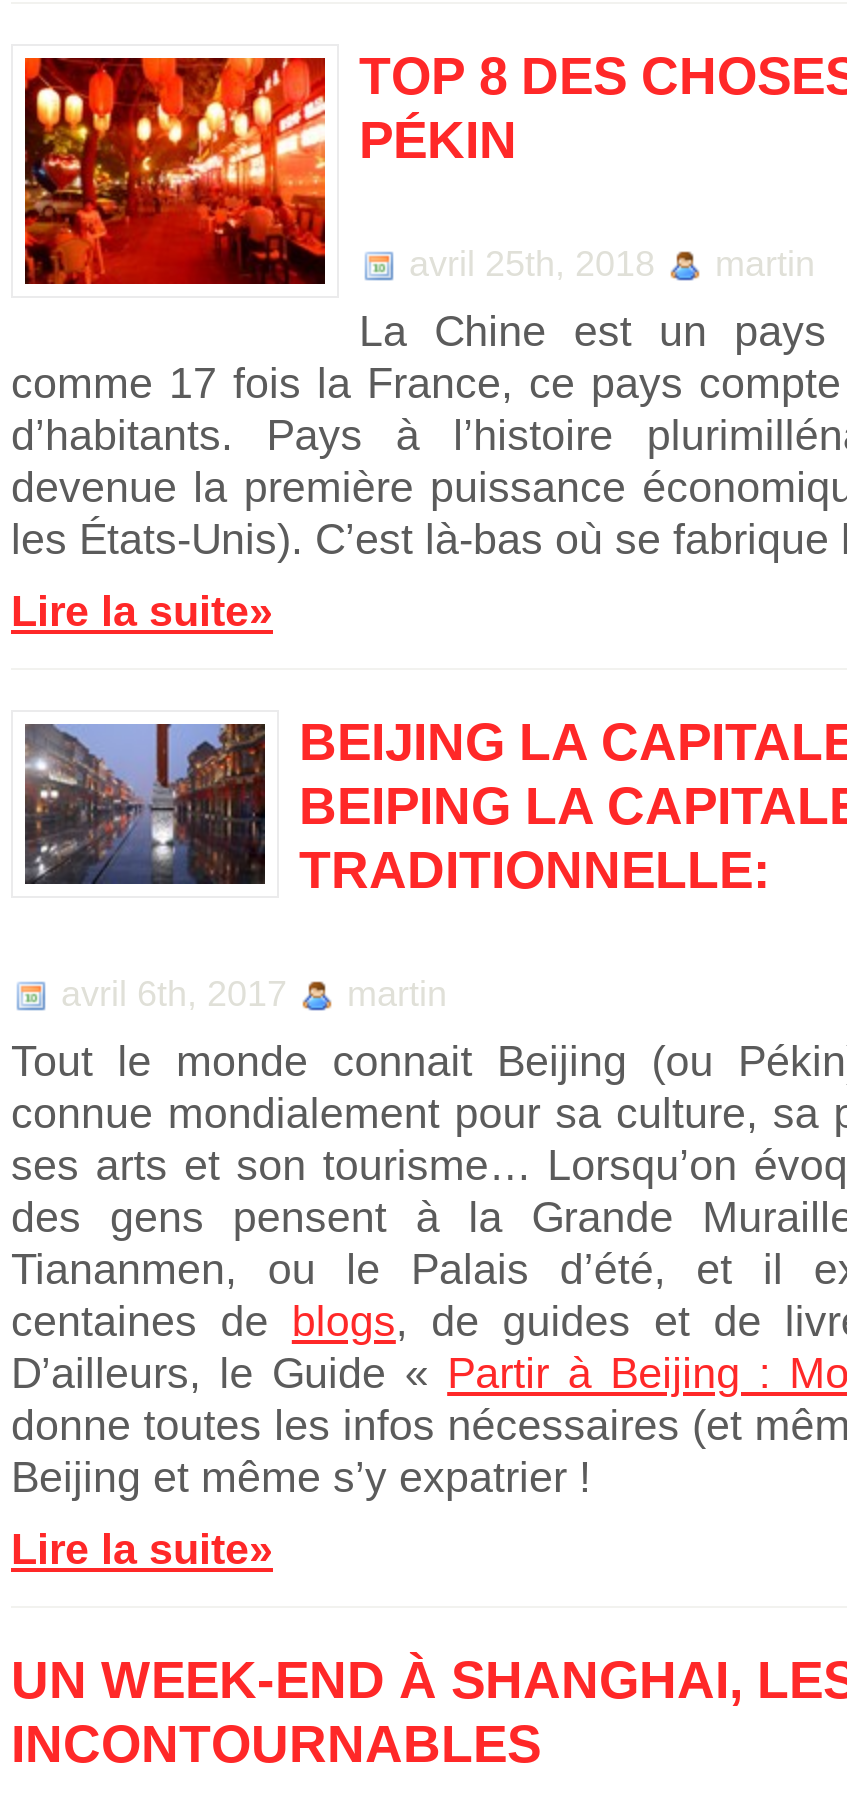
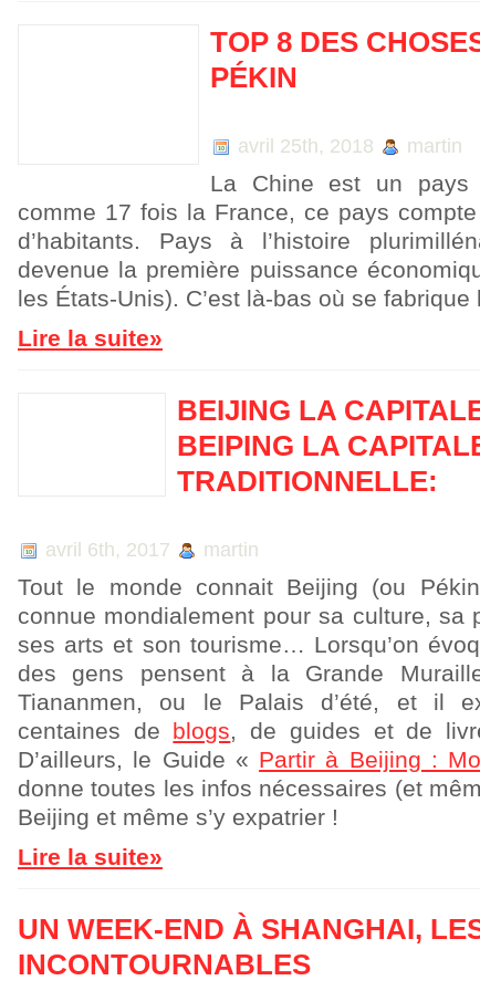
[23,56,327,286] [image] -> none
[23,722,267,886] [image] -> none

